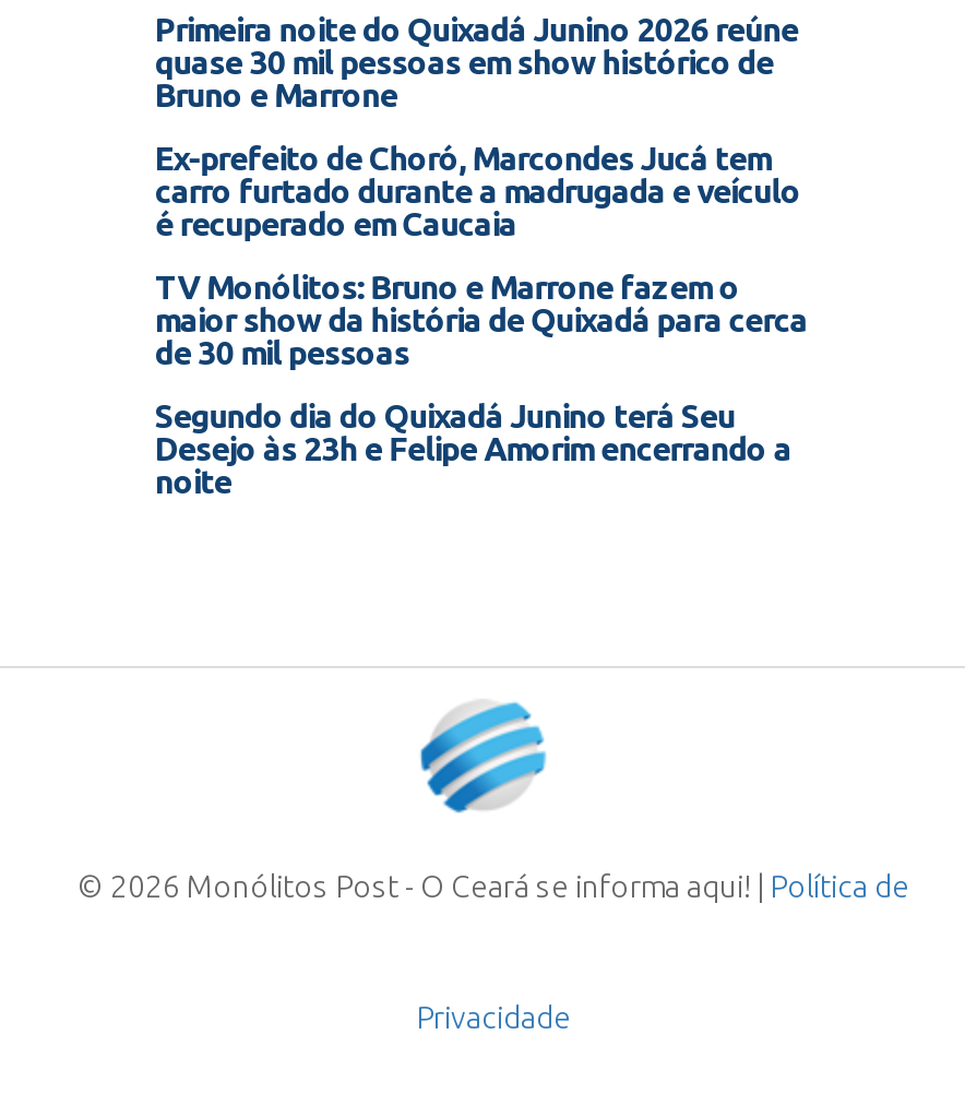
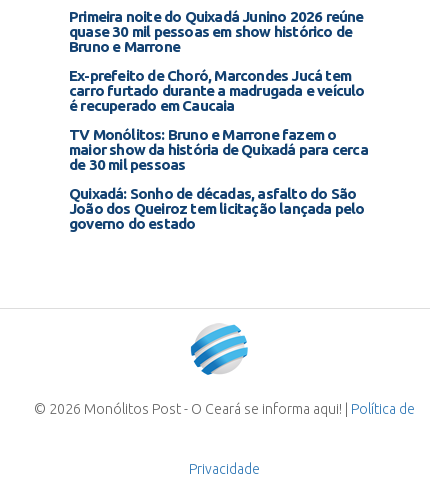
[155,398,791,500] Segundo dia do Quixadá Junino terá Seu | Desejo às 23h e Felipe Amorim encerrando a | noite -> [69,185,365,232] Quixadá: Sonho de décadas, asfalto do São | João dos Queiroz tem licitação lançada pelo | governo do estado

